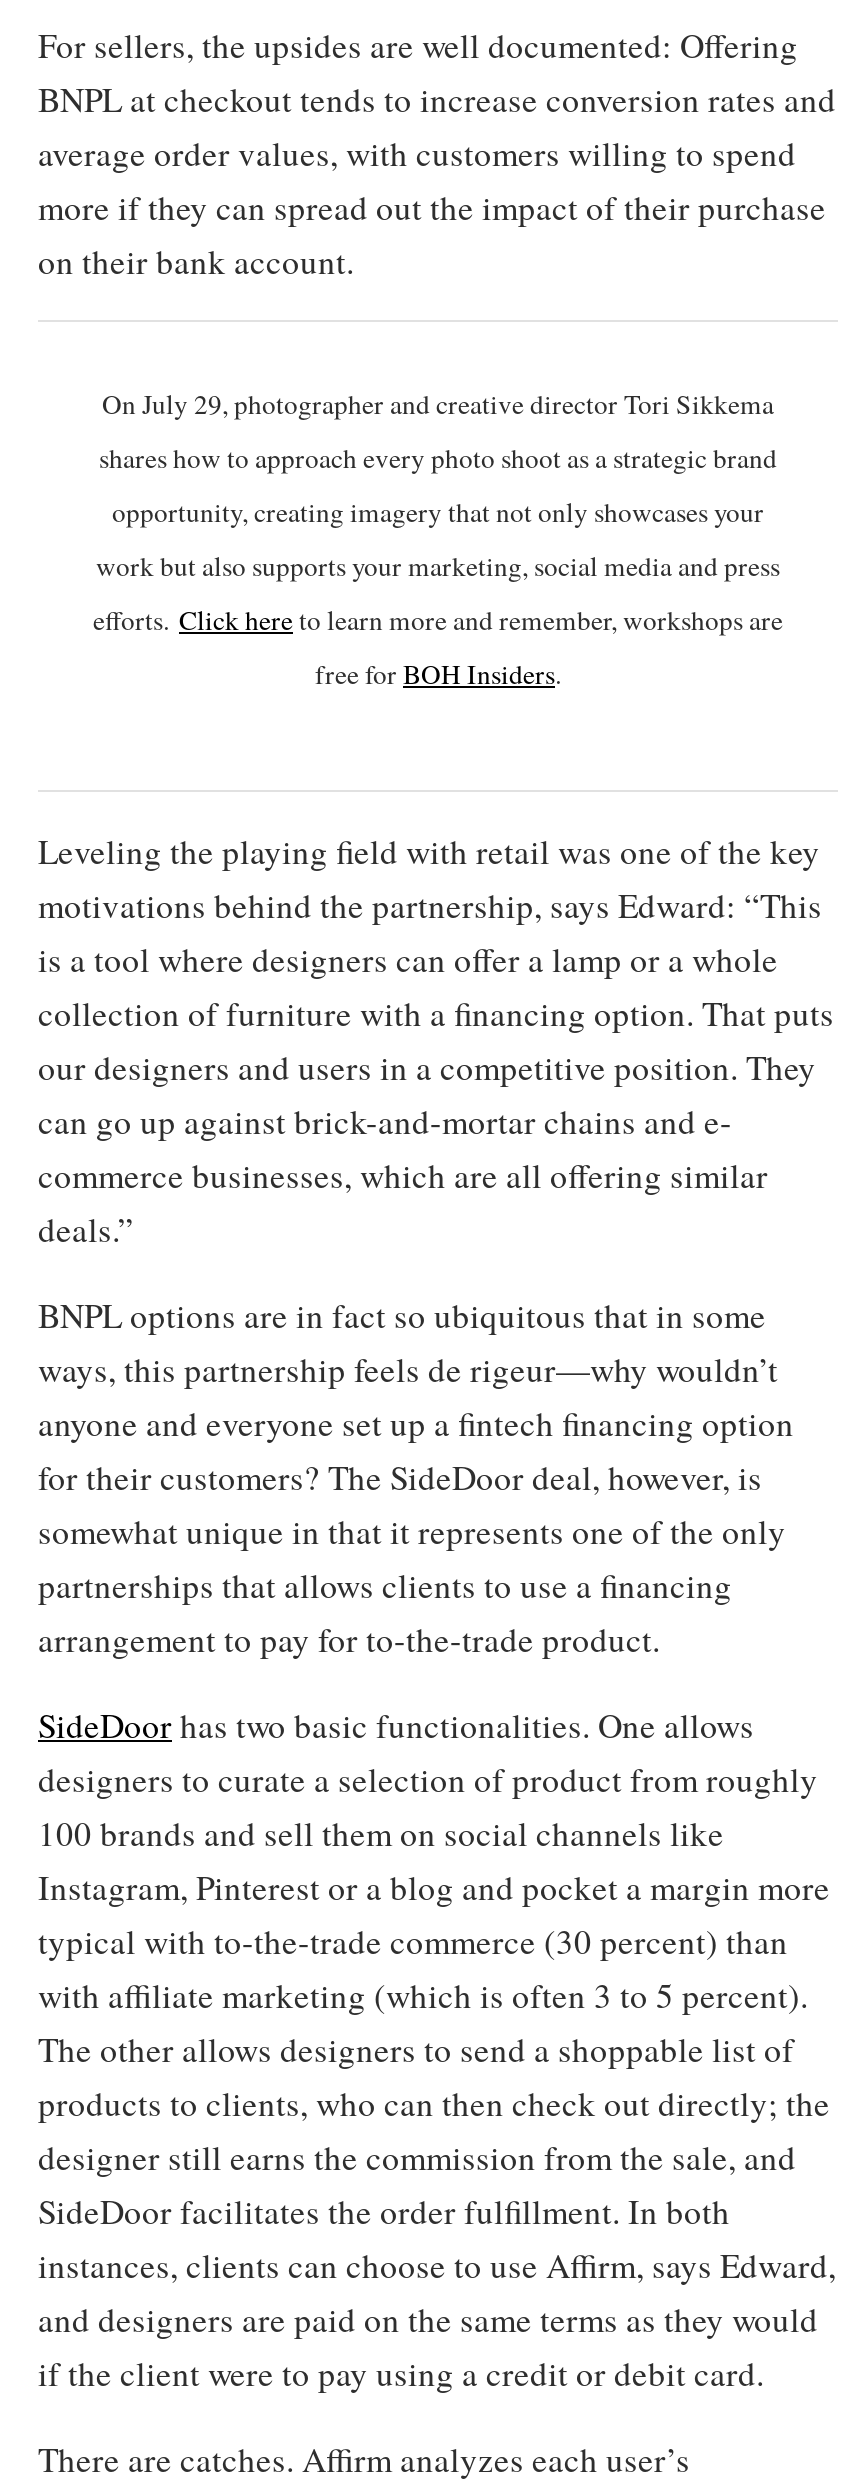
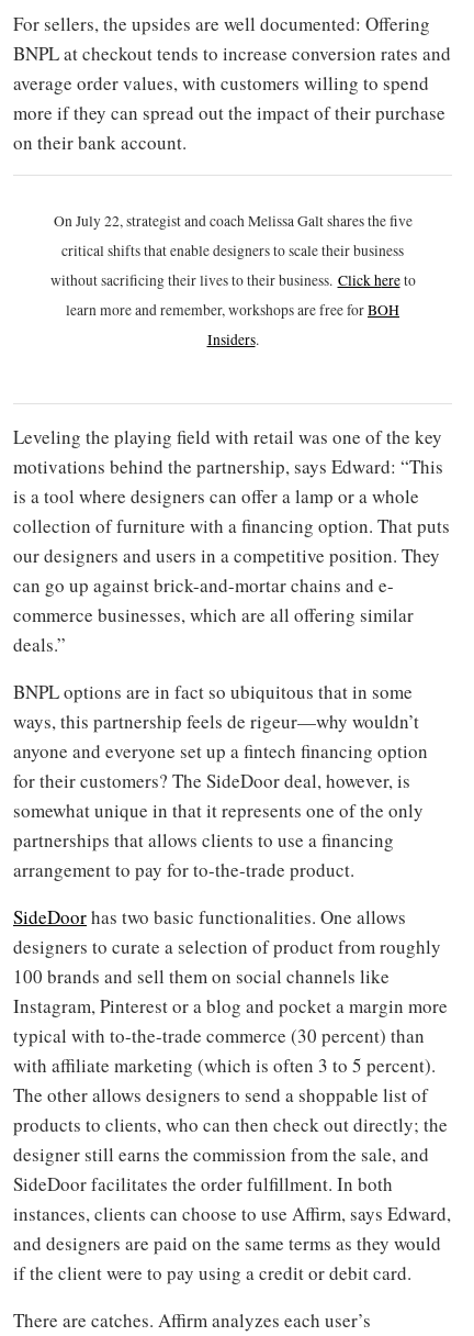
[93,387,783,693] On July 29, photographer and creative director Tori Sikkema | shares how to approach every photo shoot as a strategic brand | opportunity, creating imagery that not only showcases your | work but also supports your marketing, social media and press | efforts. Click here to learn more and remember, workshops are | free for BOH Insiders. -> [50,211,415,350] On July 22, strategist and coach Melissa Galt shares the five | critical shifts that enable designers to scale their business | without sacrificing their lives to their business. Click here to | learn more and remember, workshops are free for BOH | Insiders.

